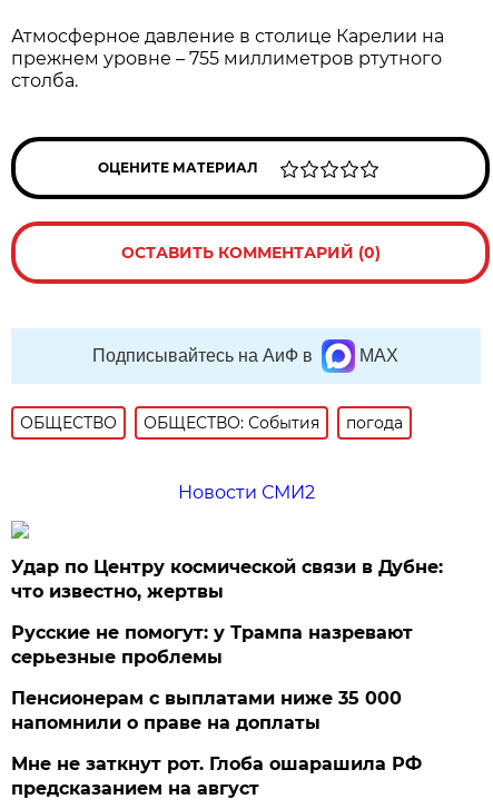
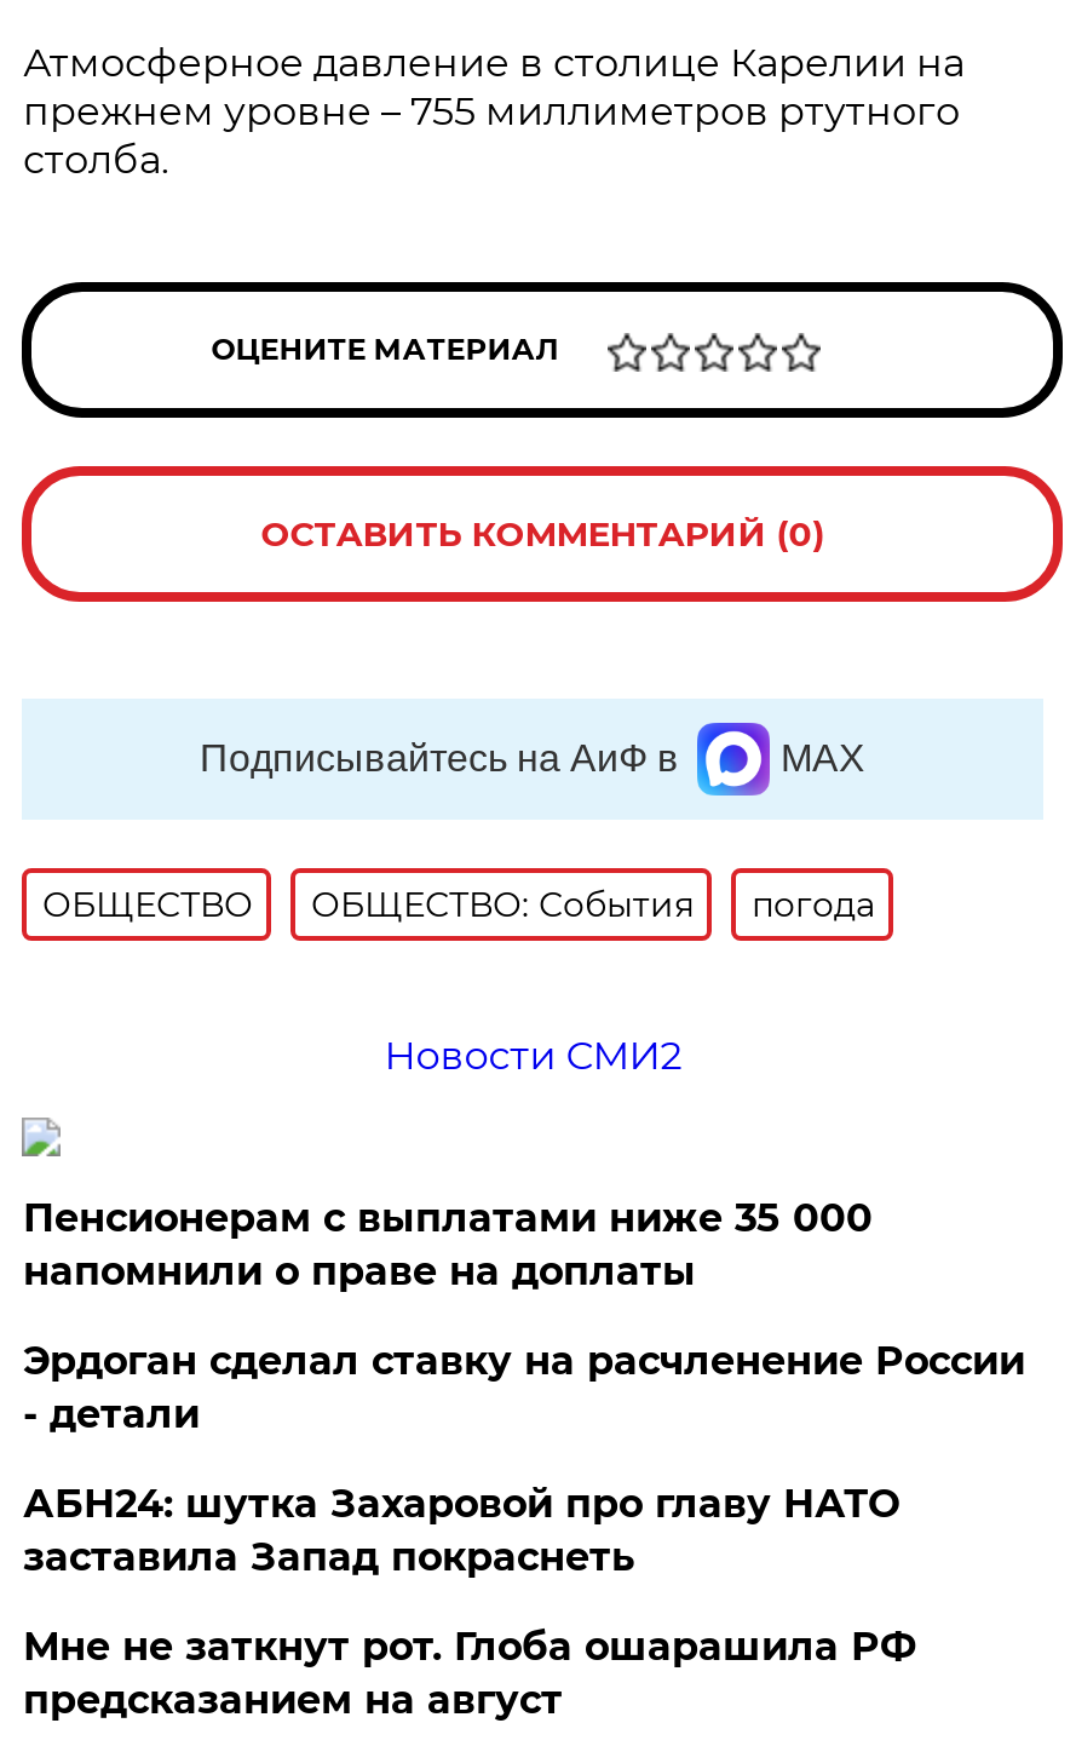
[12,556,443,668] Удар по Центру космической связи в Дубне: | что известно, жертвы | Русские не помогут: у Трампа назревают | серьезные проблемы -> none
moved [12,688,402,733] -> [23,1195,872,1294]: Пенсионерам с выплатами ниже 35 000 | напомнили о праве на доплаты
none -> [23,1338,1025,1580] Эрдоган сделал ставку на расчленение России | - детали | АБН24: шутка Захаровой про главу НАТО | заставила Запад покраснеть

